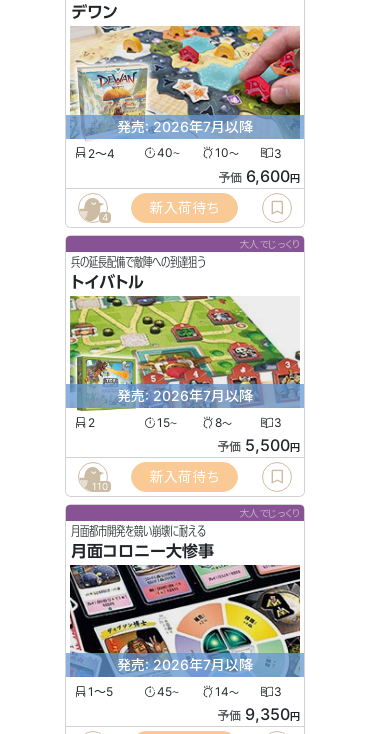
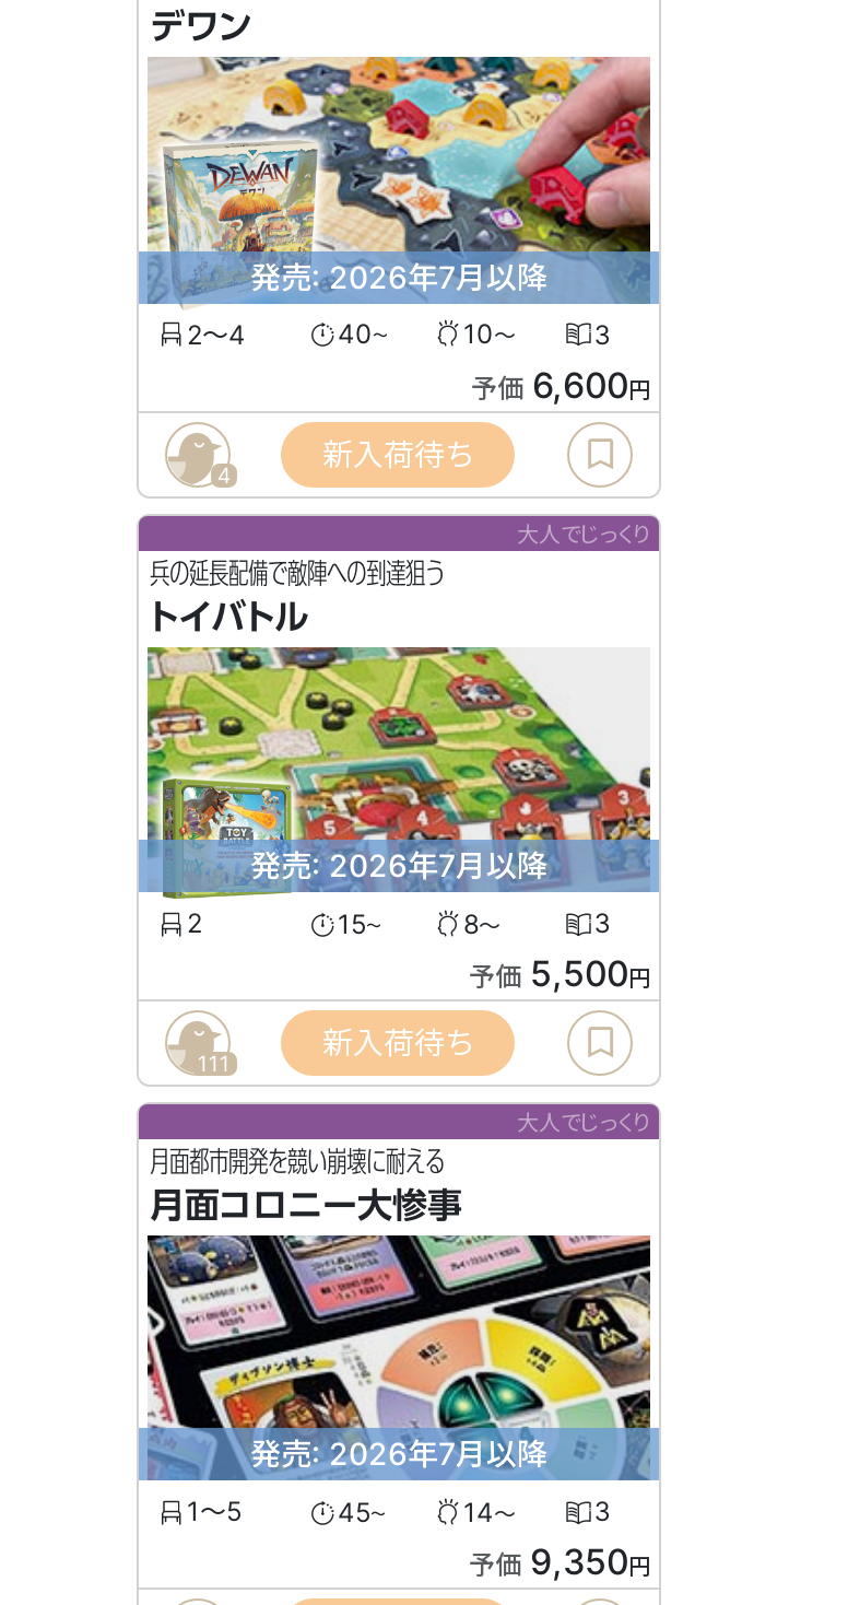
[92,481,108,492] 110 -> [197,1052,230,1076] 111

